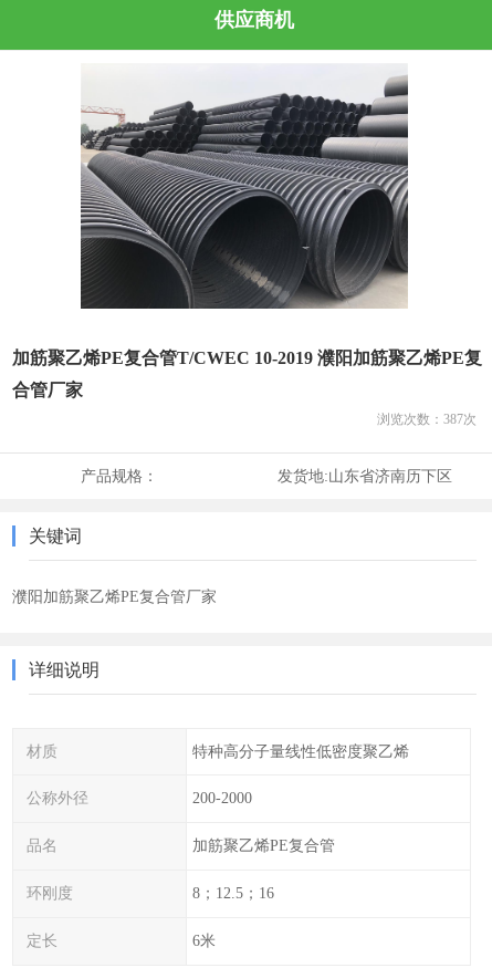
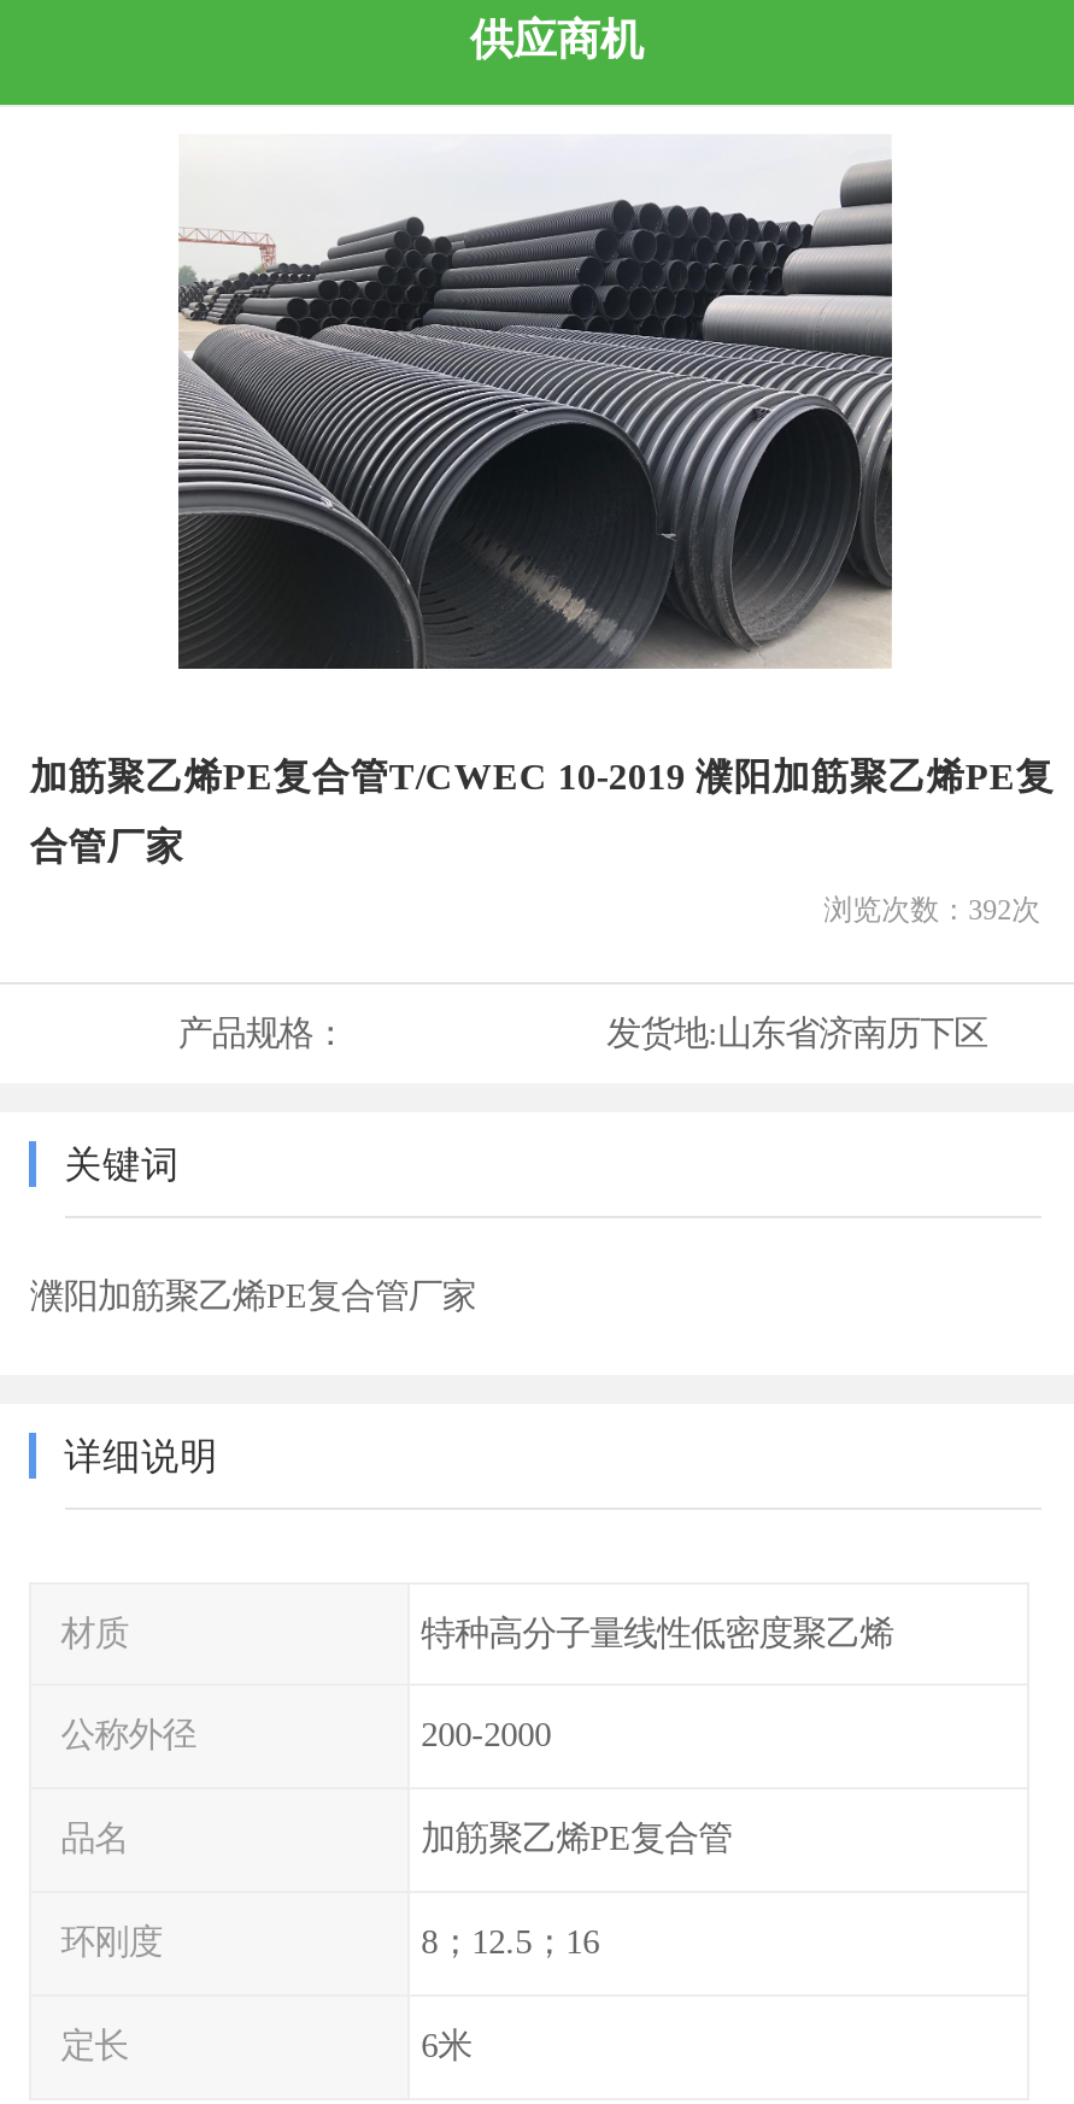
[377,411,476,427] 浏览次数：387次 -> [824,892,1041,926] 浏览次数：392次

